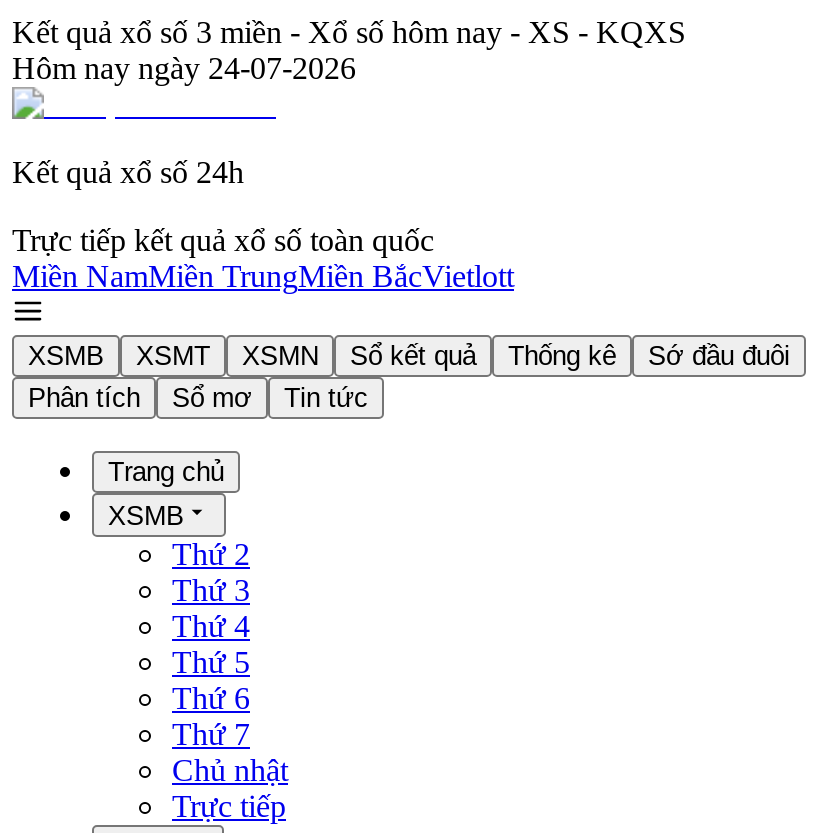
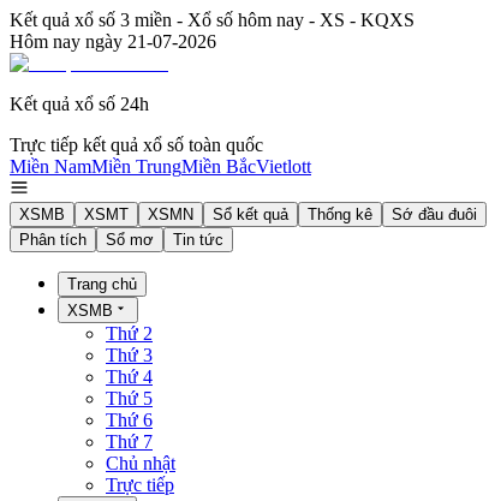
[12,51,356,85] Hôm nay ngày 24-07-2026 -> [10,31,216,52] Hôm nay ngày 21-07-2026

